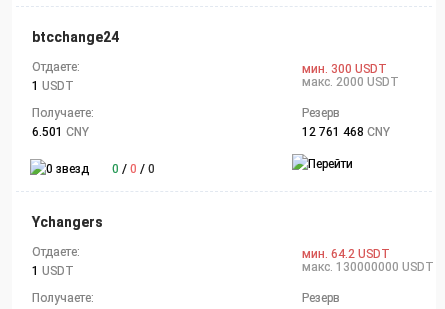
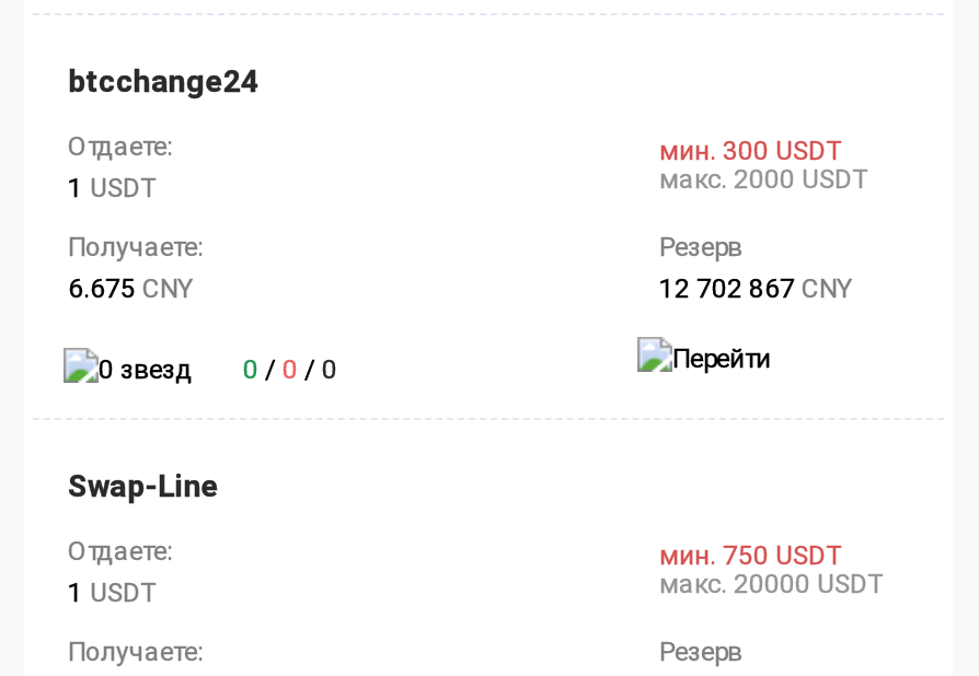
[32,125,89,139] 6.501 CNY -> [68,273,193,304] 6.675 CNY
[302,125,390,139] 12 761 468 CNY -> [659,273,852,304] 12 702 867 CNY
[32,214,103,230] Ychangers -> [68,468,219,503] Swap-Line
[302,247,390,261] мин. 64.2 USDT -> [659,540,845,571] мин. 750 USDT
[302,260,434,274] макс. 130000000 USDT -> [659,568,887,599] макс. 20000 USDT

